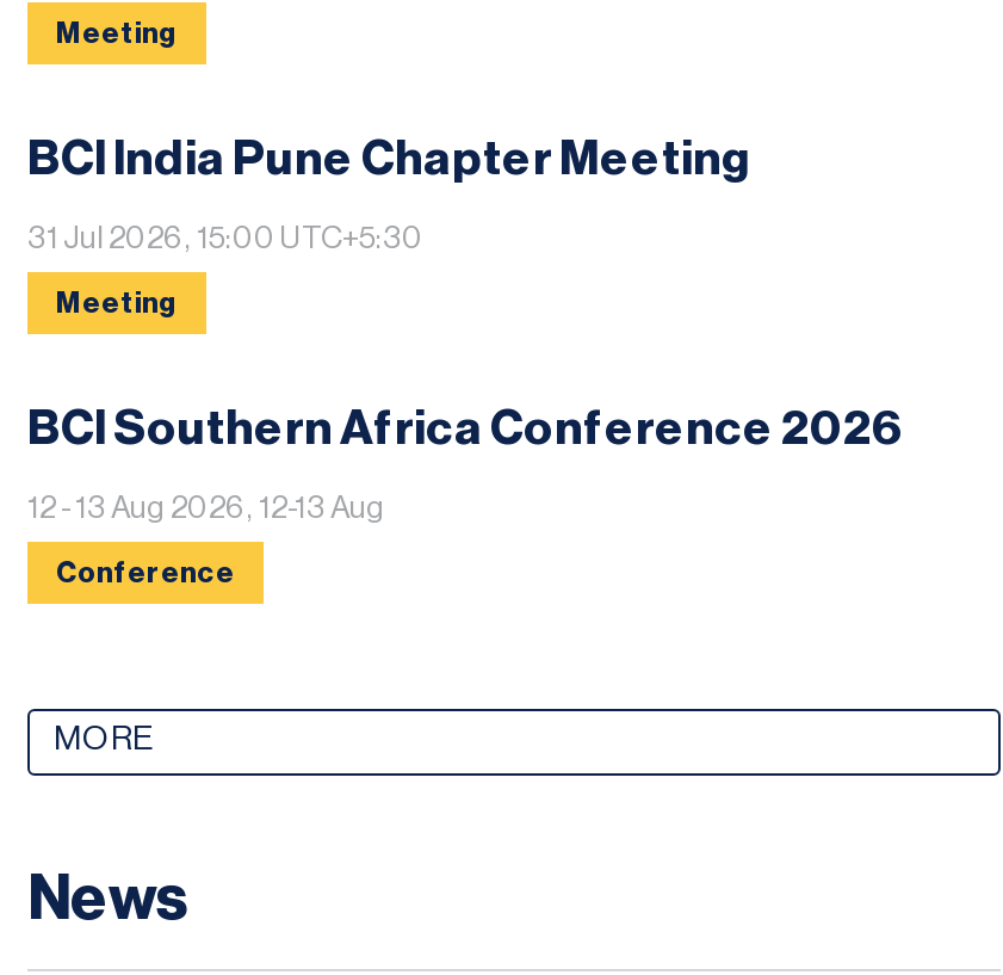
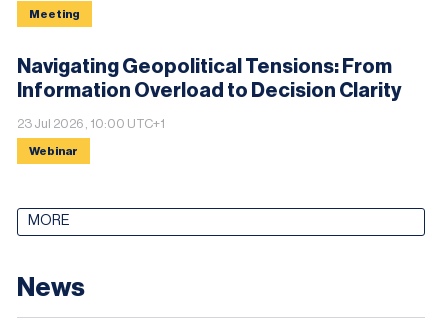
[27,135,903,586] BCI India Pune Chapter Meeting | 31 Jul 2026 , 15:00 UTC+5:30 | Meeting | BCI Southern Africa Conference 2026 | 12 - 13 Aug 2026 , 12-13 Aug | Conference -> [17,56,402,156] Navigating Geopolitical Tensions: From | Information Overload to Decision Clarity | 23 Jul 2026 , 10:00 UTC+1 | Webinar

